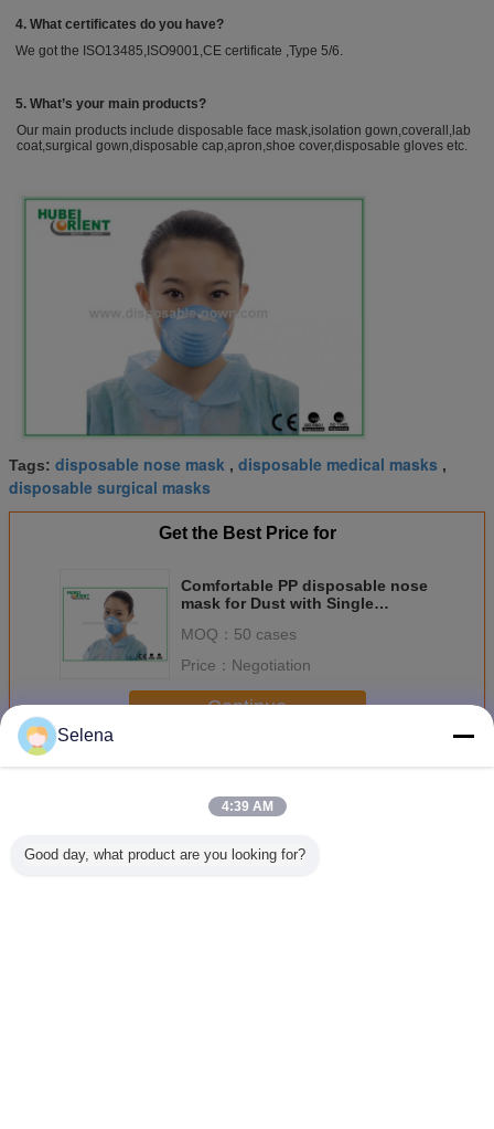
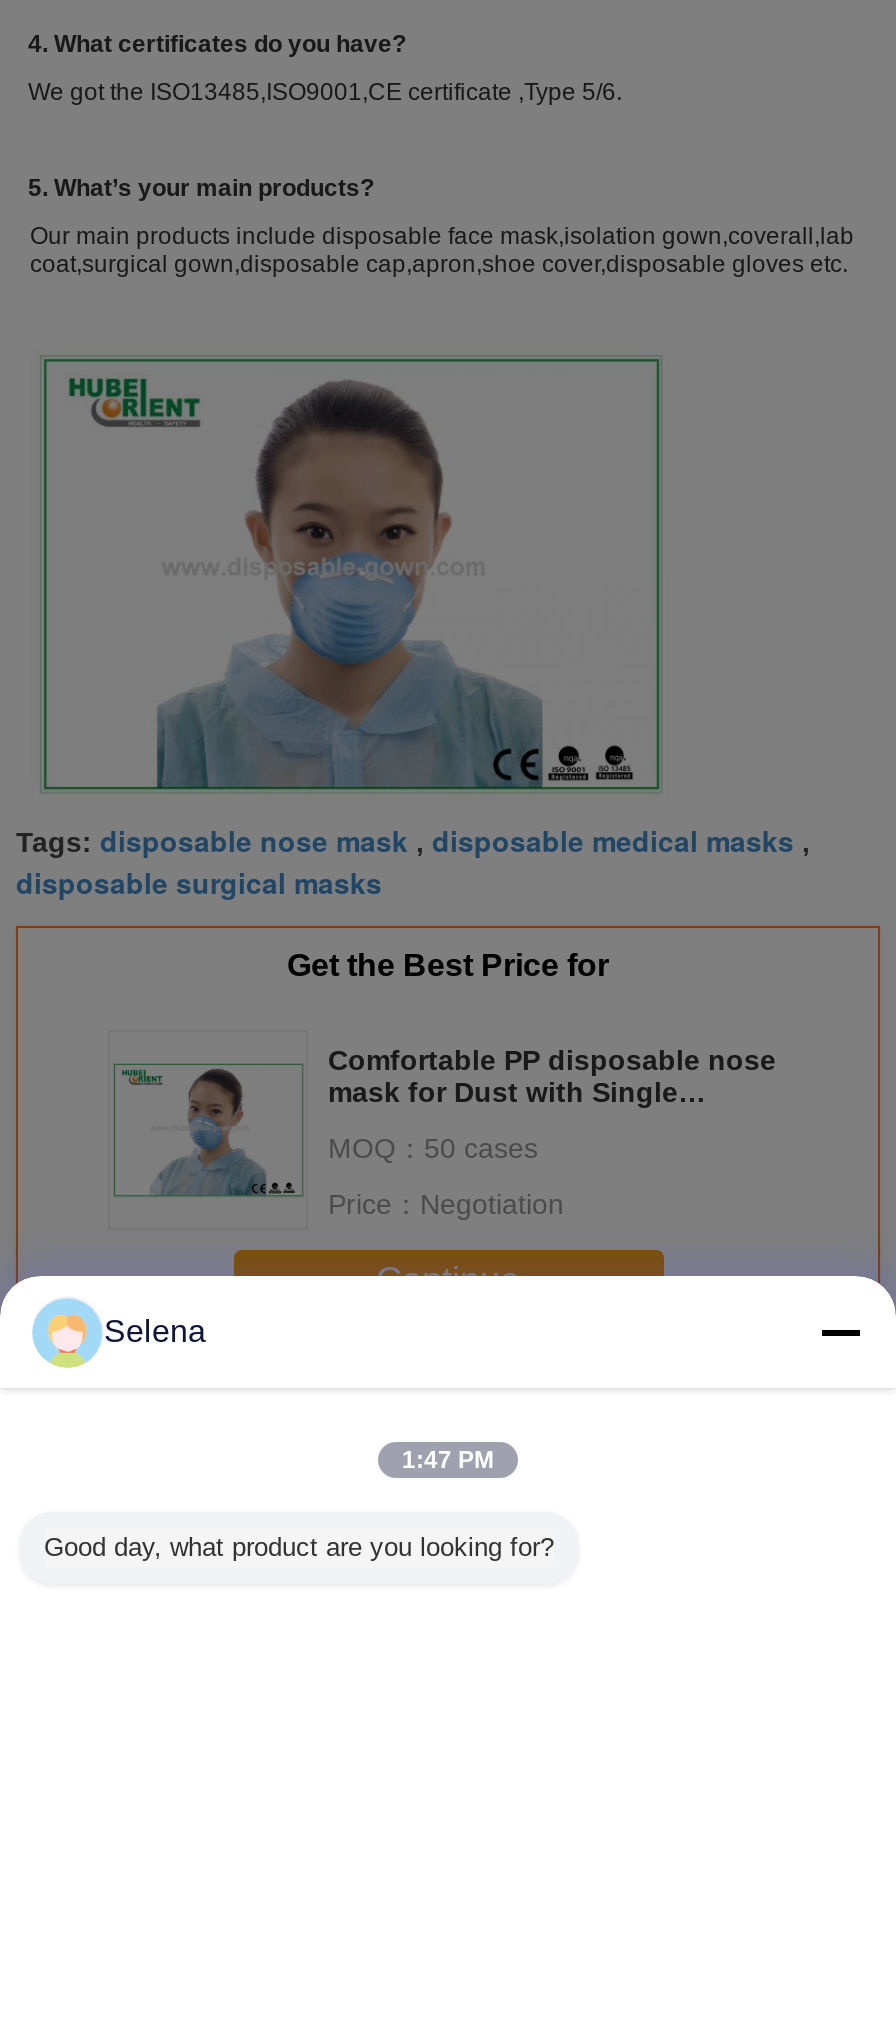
[221,799,273,814] 4:39 AM -> [402,1446,494,1474] 1:47 PM

